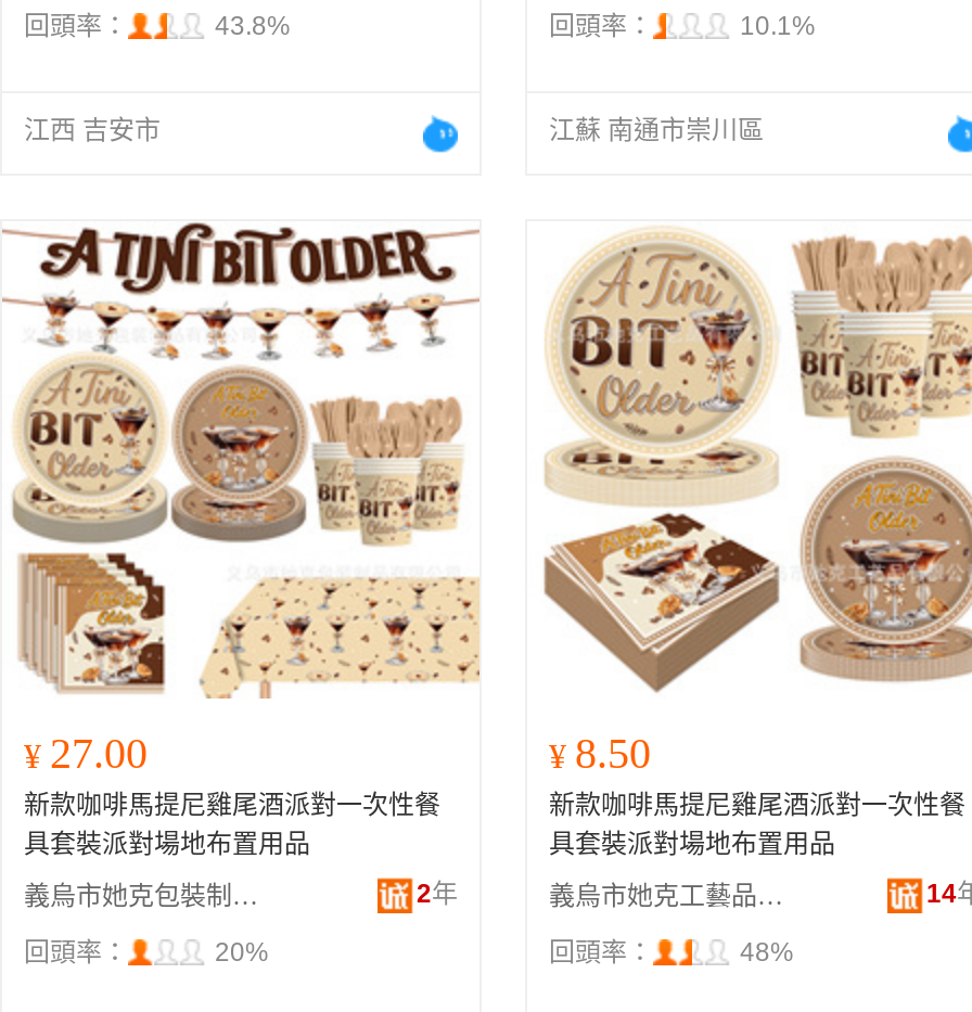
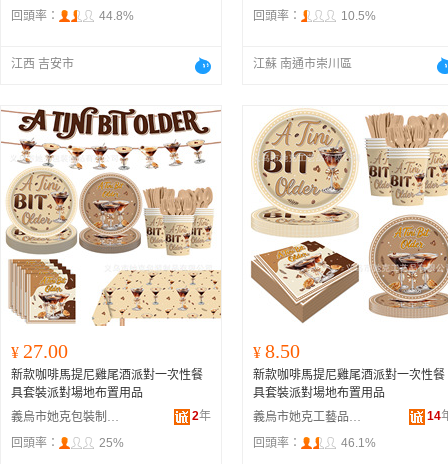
[215,11,291,41] 43.8% -> [99,9,134,23] 44.8%
[740,11,816,41] 10.1% -> [341,9,376,23] 10.5%
[215,937,269,968] 20% -> [99,436,124,450] 25%
[740,937,794,968] 48% -> [341,436,376,450] 46.1%

